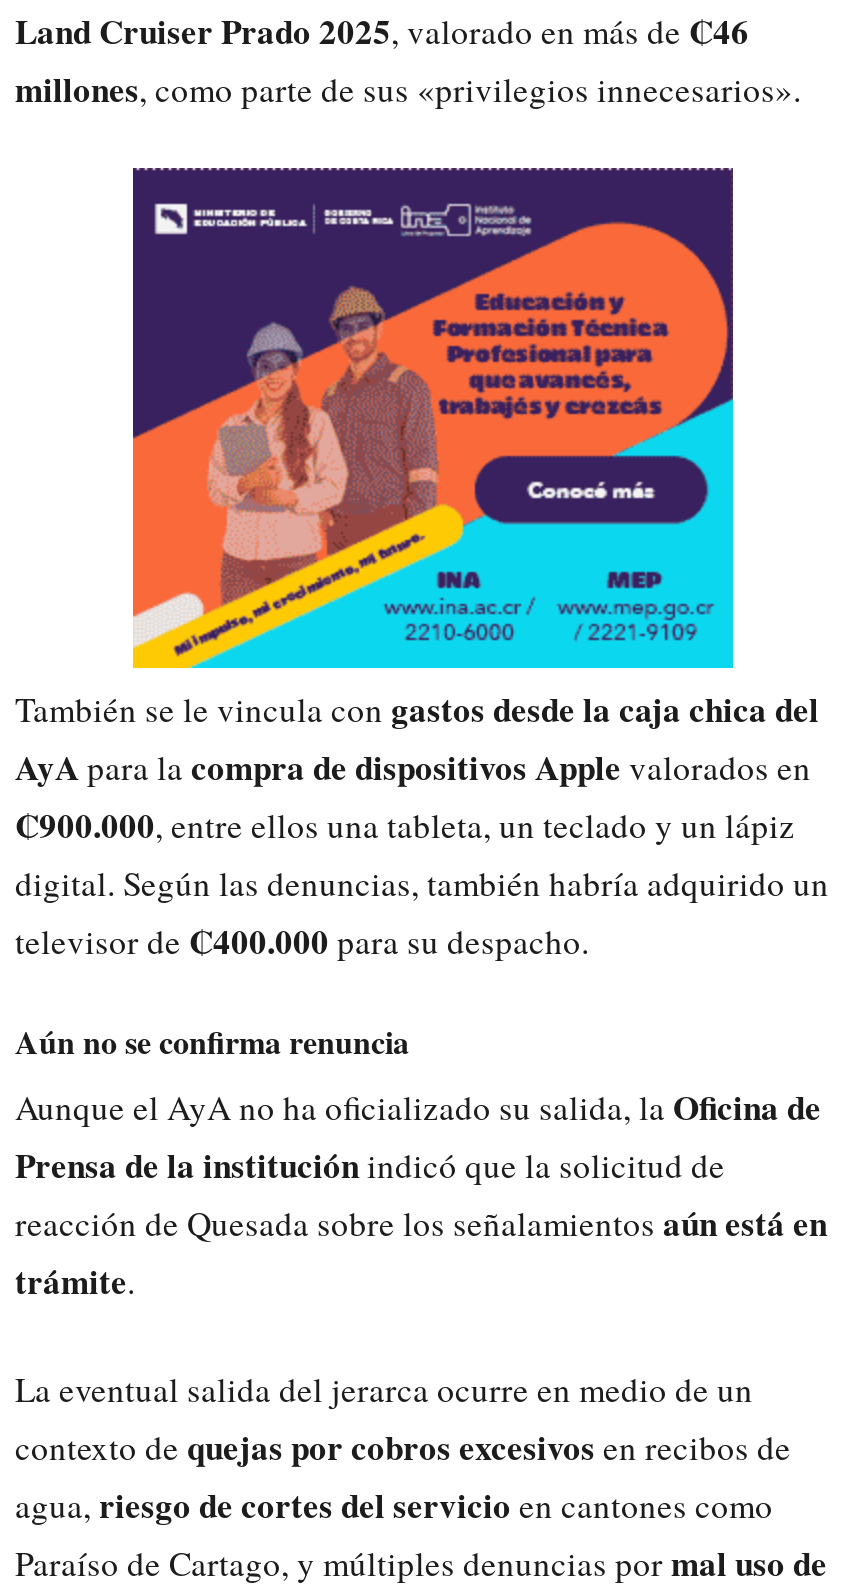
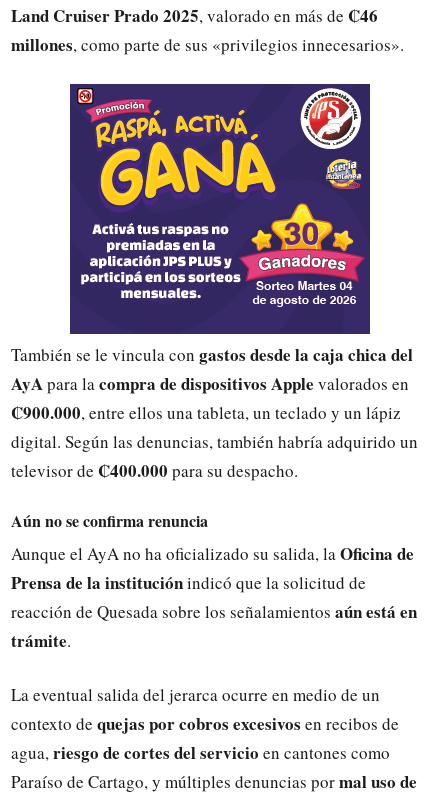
[131,168,735,670] [image] -> [69,84,371,335] [image]

